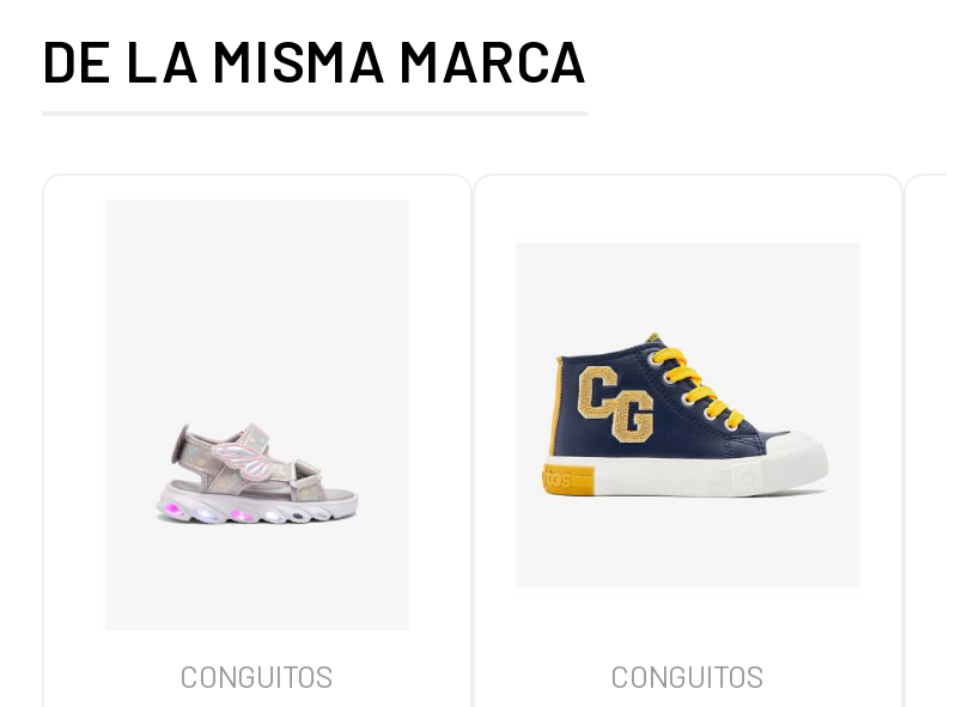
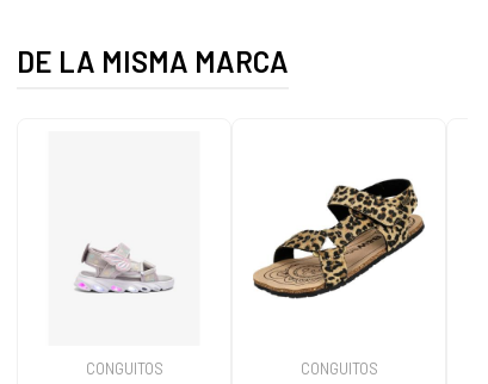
[518,295,860,535] [image] -> [253,178,426,299] [image]

